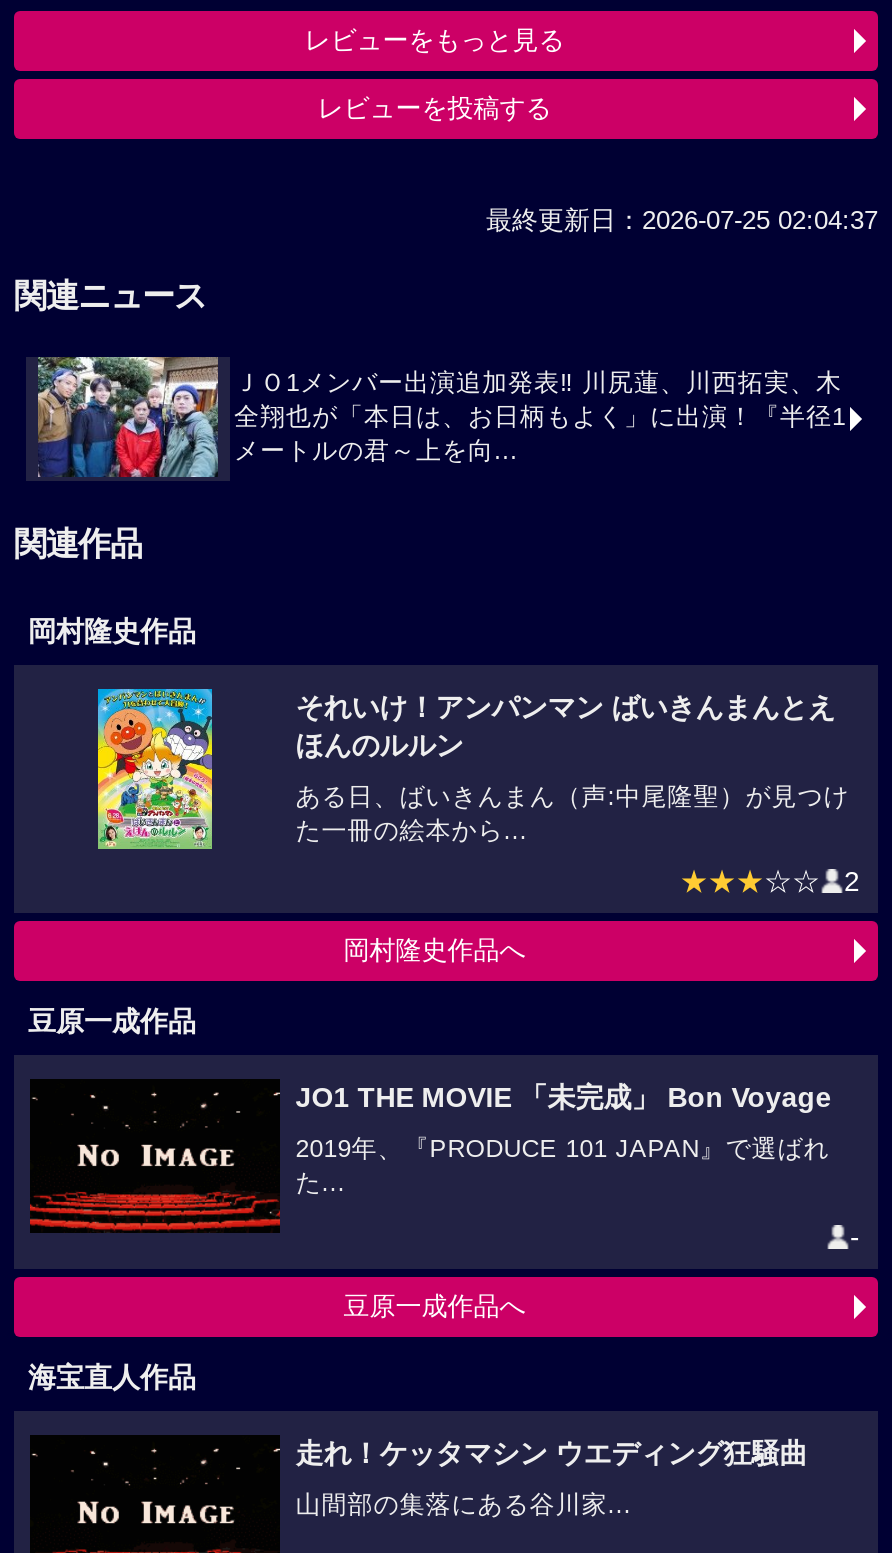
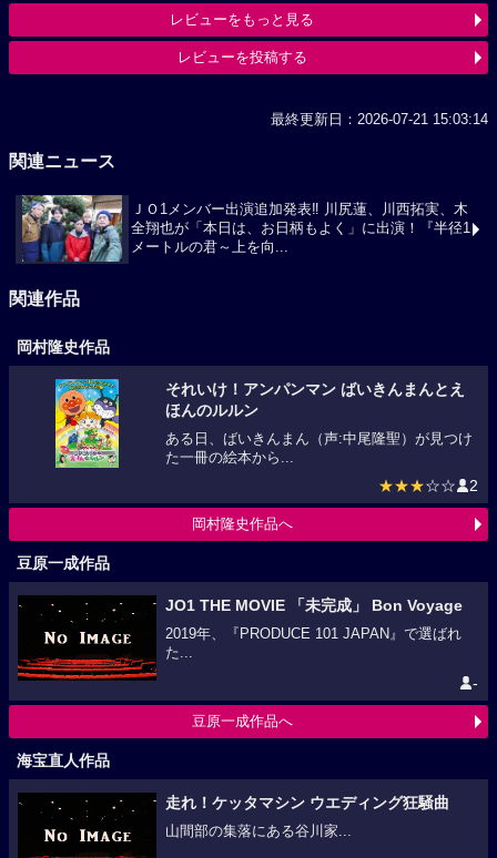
[486,206,878,236] 最終更新日：2026-07-25 02:04:37 -> [271,111,488,128] 最終更新日：2026-07-21 15:03:14

